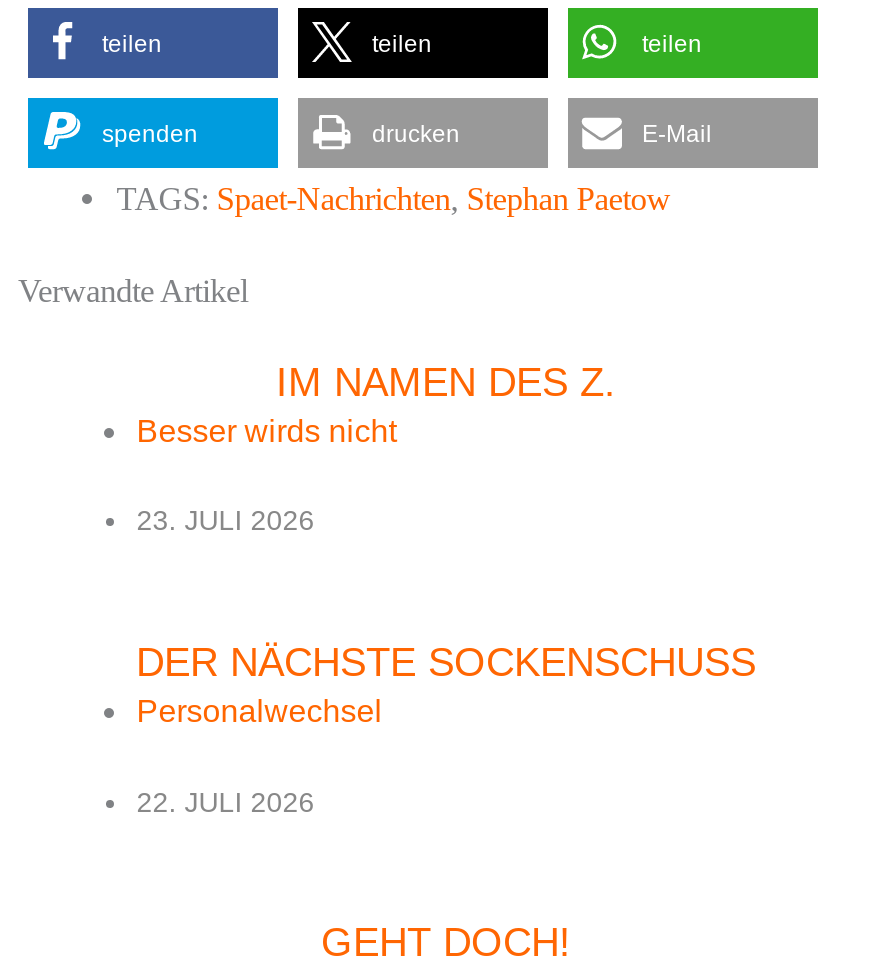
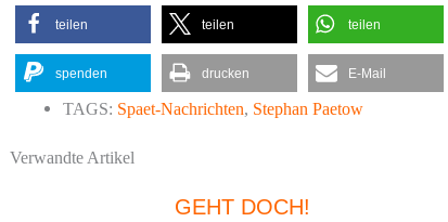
[136,359,756,817] IM NAMEN DES Z. | Besser wirds nicht | 23. JULI 2026 | DER NÄCHSTE SOCKENSCHUSS | Personalwechsel | 22. JULI 2026 -> none

